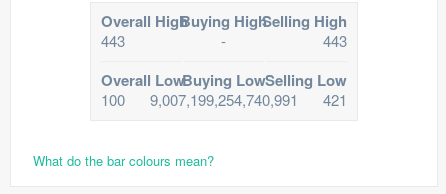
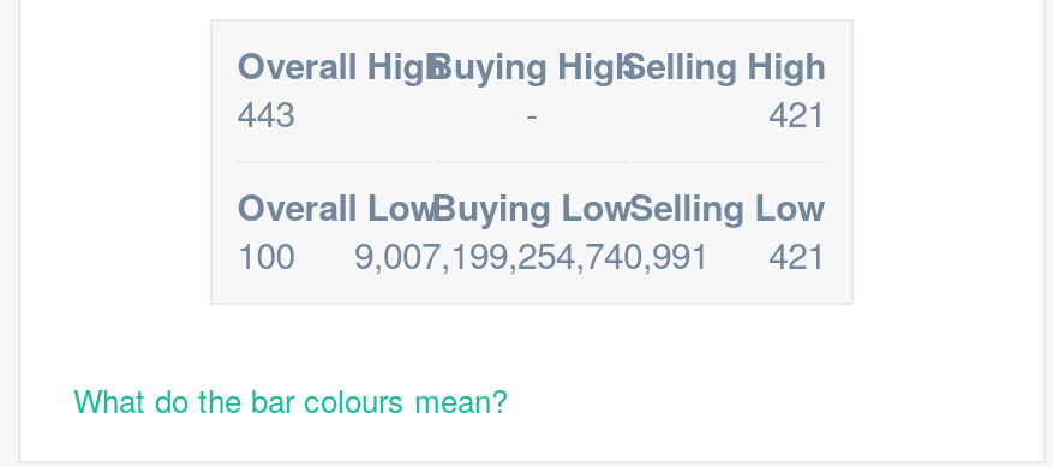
[323,30,347,51] 443 -> [769,86,827,137] 421

